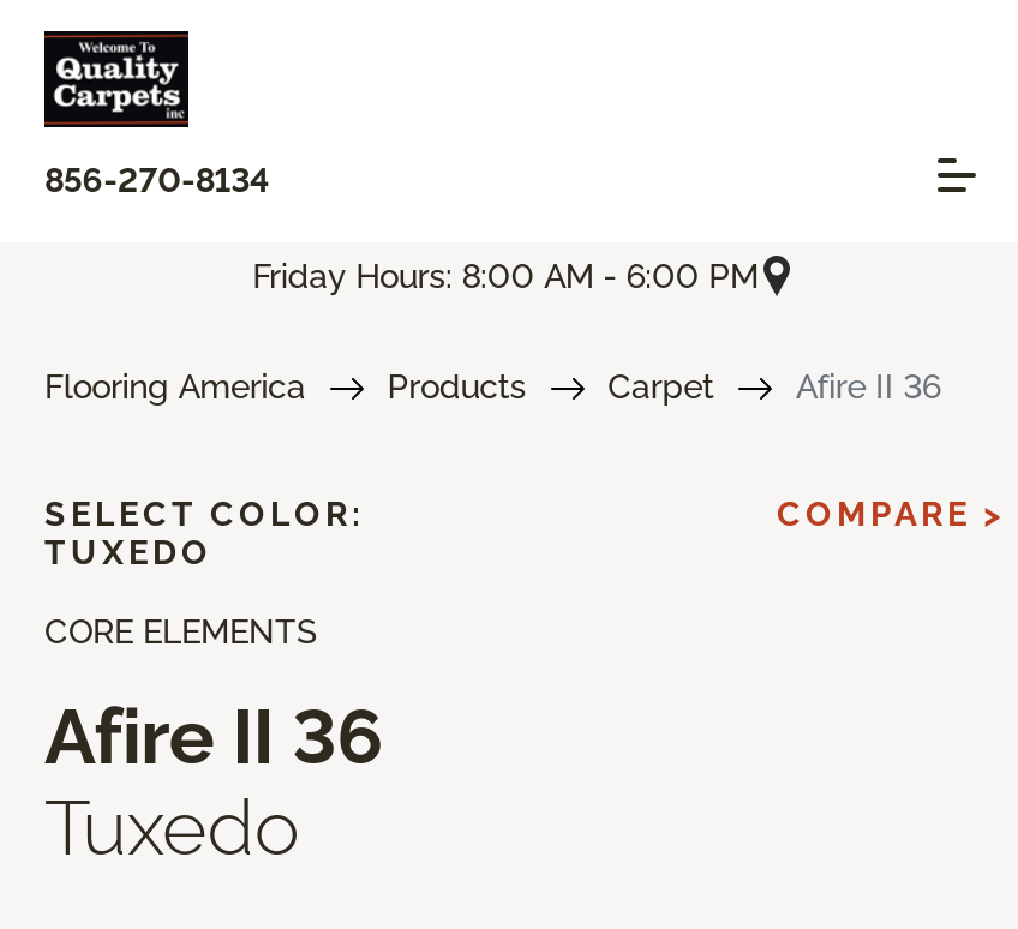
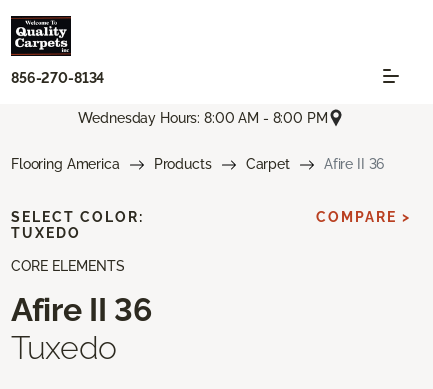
[253,256,758,295] Friday Hours: 8:00 AM - 6:00 PM -> [78,110,328,126] Wednesday Hours: 8:00 AM - 8:00 PM

